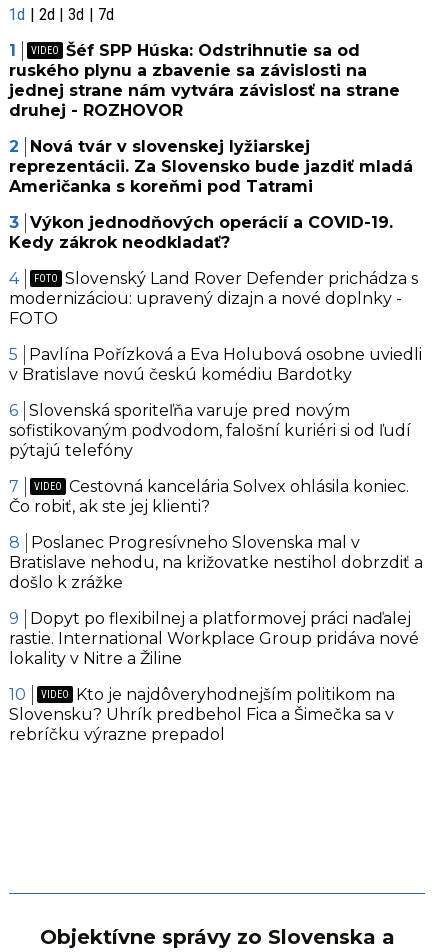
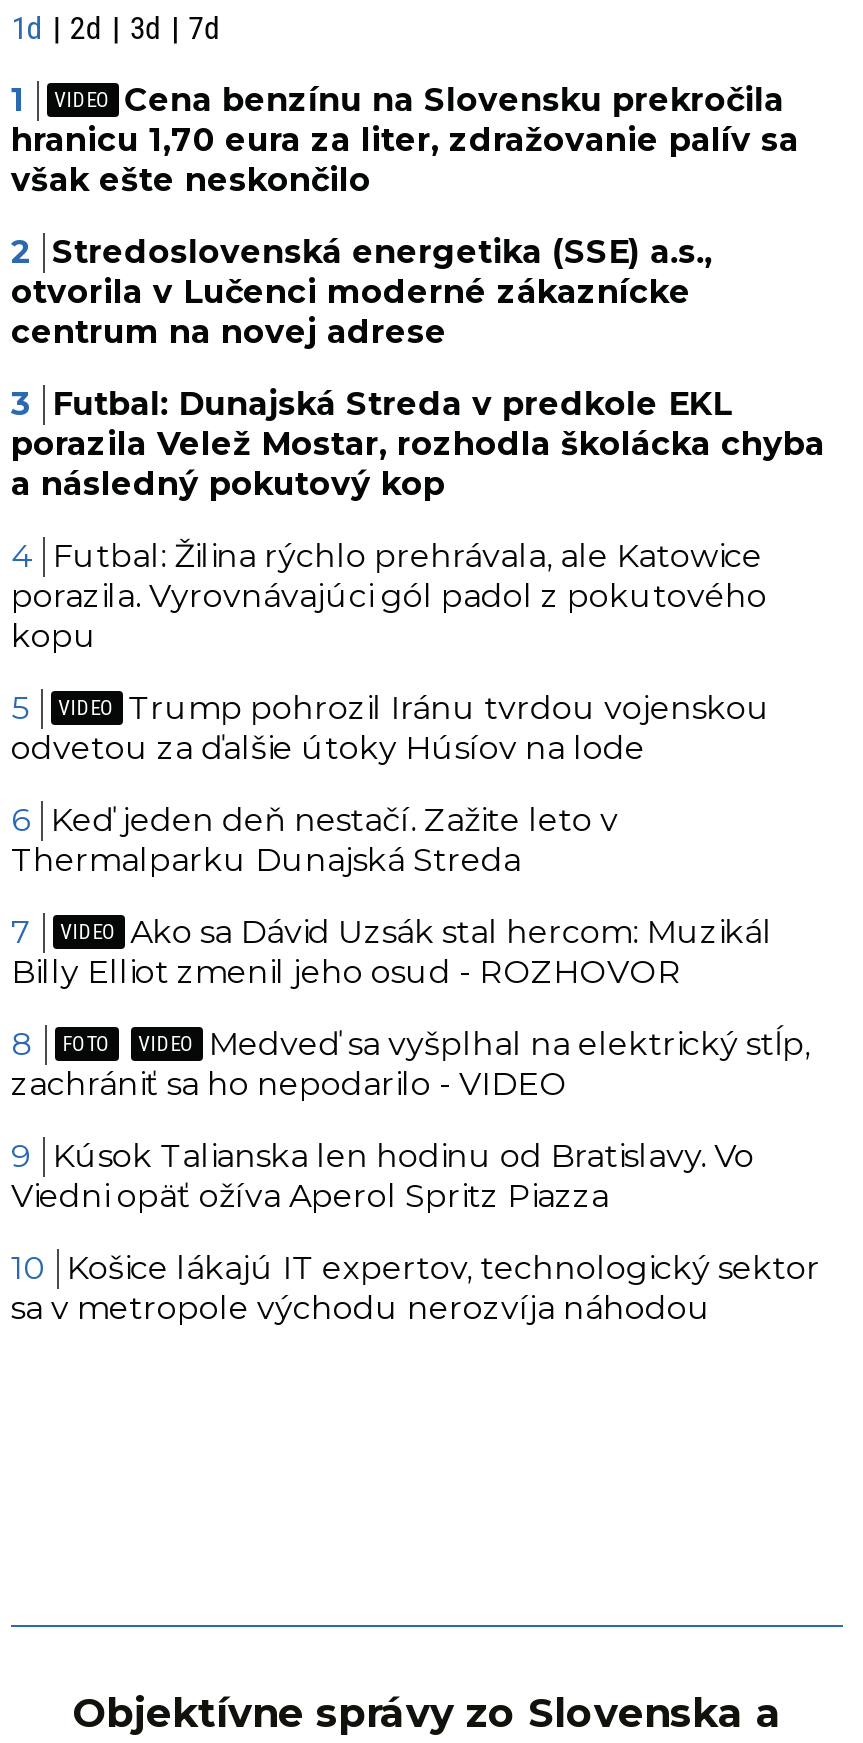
[9,41,400,120] Šéf SPP Húska: Odstrihnutie sa od | ruského plynu a zbavenie sa závislosti na | jednej strane nám vytvára závislosť na strane | druhej - ROZHOVOR -> [11,81,799,199] Cena benzínu na Slovensku prekročila | hranicu 1,70 eura za liter, zdražovanie palív sa | však ešte neskončilo
[9,137,413,196] Nová tvár v slovenskej lyžiarskej | reprezentácii. Za Slovensko bude jazdiť mladá | Američanka s koreňmi pod Tatrami -> [11,233,712,351] Stredoslovenská energetika (SSE) a.s., | otvorila v Lučenci moderné zákaznícke | centrum na novej adrese
[9,213,393,252] Výkon jednodňových operácií a COVID-19. | Kedy zákrok neodkladať? -> [11,385,825,503] Futbal: Dunajská Streda v predkole EKL | porazila Velež Mostar, rozhodla školácka chyba | a následný pokutový kop
[9,269,418,328] Slovenský Land Rover Defender prichádza s | modernizáciou: upravený dizajn a nové doplnky - | FOTO -> [11,537,767,655] Futbal: Žilina rýchlo prehrávala, ale Katowice | porazila. Vyrovnávajúci gól padol z pokutového | kopu
[9,345,422,384] Pavlína Pořízková a Eva Holubová osobne uviedli | v Bratislave novú českú komédiu Bardotky -> [11,689,770,767] Trump pohrozil Iránu tvrdou vojenskou | odvetou za ďalšie útoky Húsíov na lode
[9,401,411,460] Slovenská sporiteľňa varuje pred novým | sofistikovaným podvodom, falošní kuriéri si od ľudí | pýtajú telefóny -> [11,801,618,879] Keď jeden deň nestačí. Zažite leto v | Thermalparku Dunajská Streda
[9,477,409,516] Cestovná kancelária Solvex ohlásila koniec. | Čo robiť, ak ste jej klienti? -> [11,913,772,991] Ako sa Dávid Uzsák stal hercom: Muzikál | Billy Elliot zmenil jeho osud - ROZHOVOR
[9,533,423,592] Poslanec Progresívneho Slovenska mal v | Bratislave nehodu, na križovatke nestihol dobrzdiť a | došlo k zrážke -> [11,1025,810,1103] Medveď sa vyšplhal na elektrický stĺp, | zachrániť sa ho nepodarilo - VIDEO
[9,609,419,668] Dopyt po flexibilnej a platformovej práci naďalej | rastie. International Workplace Group pridáva nové | lokality v Nitre a Žiline -> [11,1137,754,1215] Kúsok Talianska len hodinu od Bratislavy. Vo | Viedni opäť ožíva Aperol Spritz Piazza
[9,685,395,744] Kto je najdôveryhodnejším politikom na | Slovensku? Uhrík predbehol Fica a Šimečka sa v | rebríčku výrazne prepadol -> [11,1249,820,1327] Košice lákajú IT expertov, technologický sektor | sa v metropole východu nerozvíja náhodou

